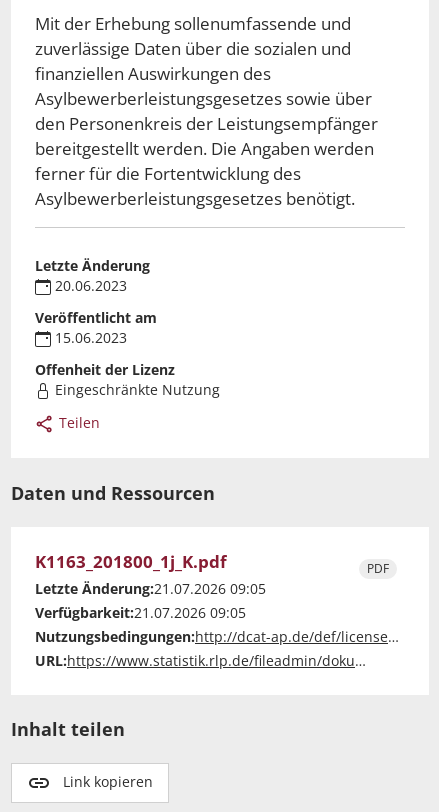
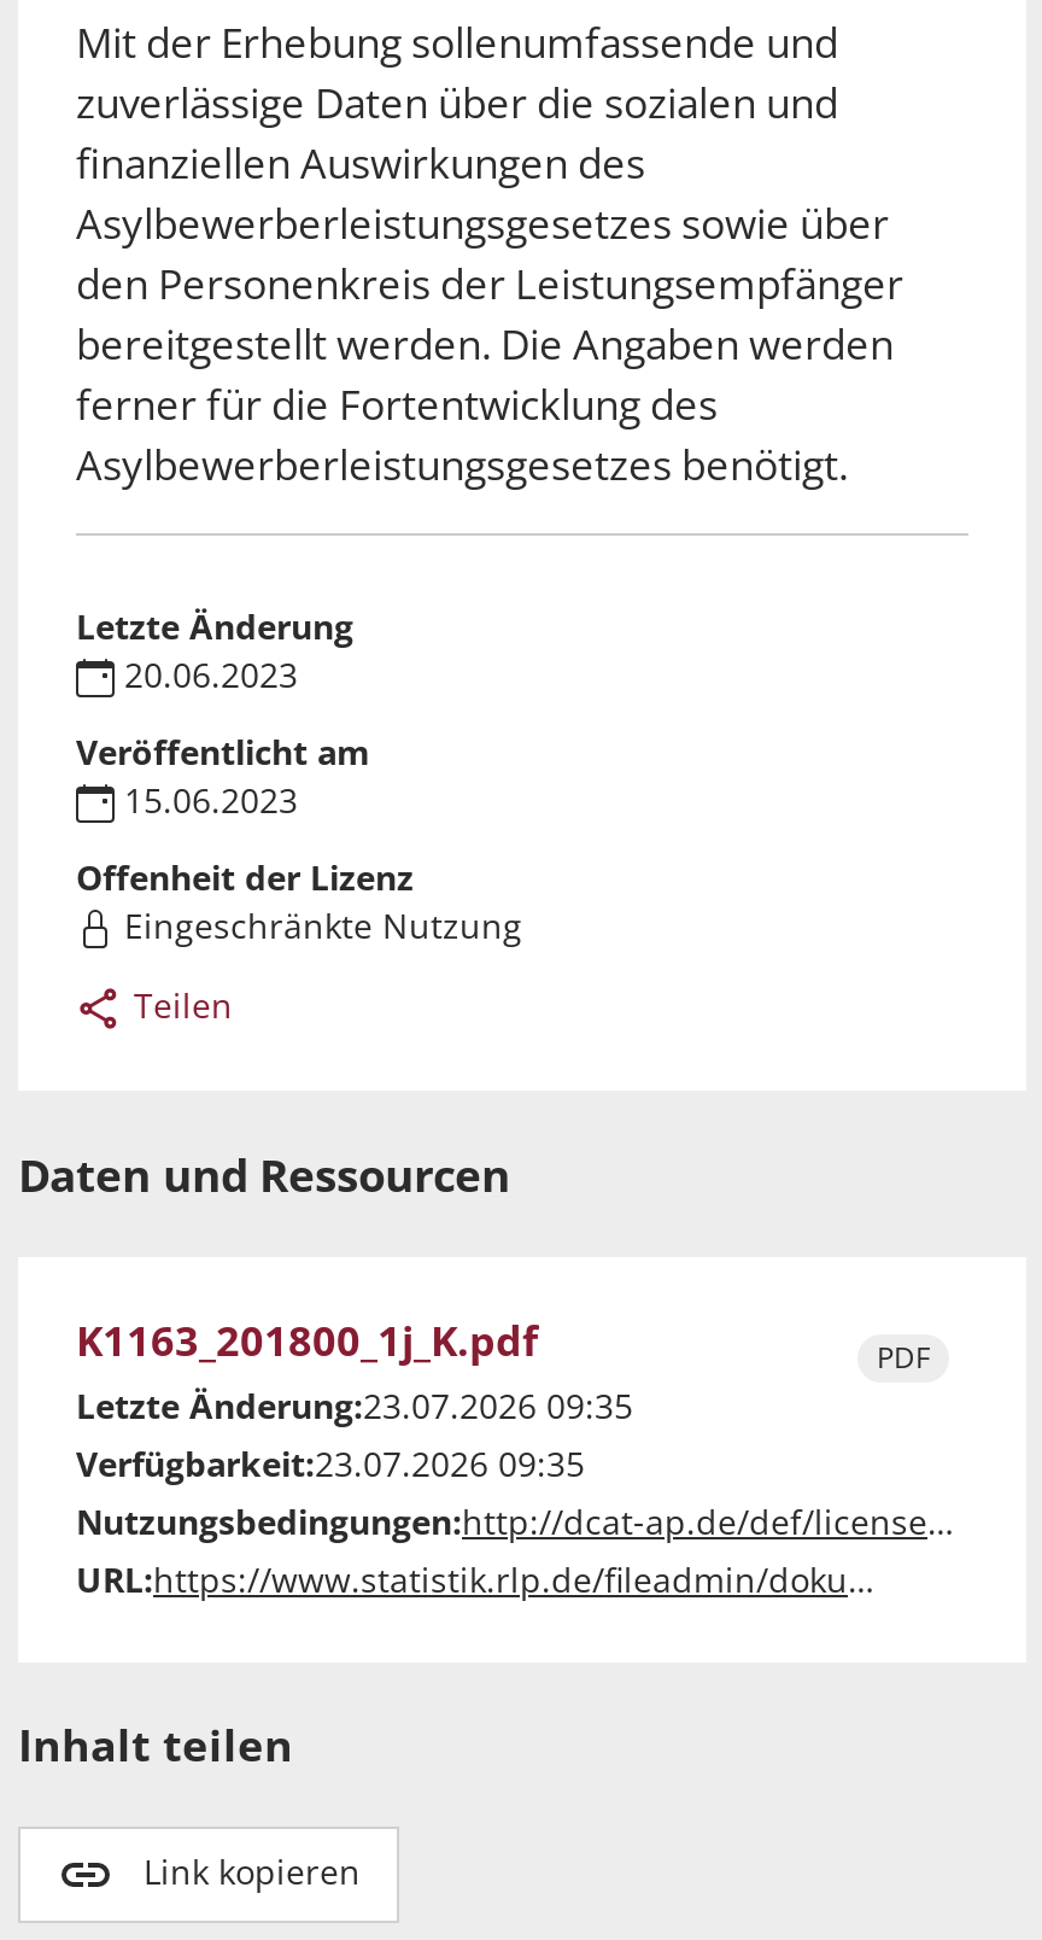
[35,579,266,598] Letzte Änderung:21.07.2026 09:05 -> [76,1383,633,1429] Letzte Änderung:23.07.2026 09:35
[35,603,246,622] Verfügbarkeit:21.07.2026 09:05 -> [76,1441,585,1487] Verfügbarkeit:23.07.2026 09:35

